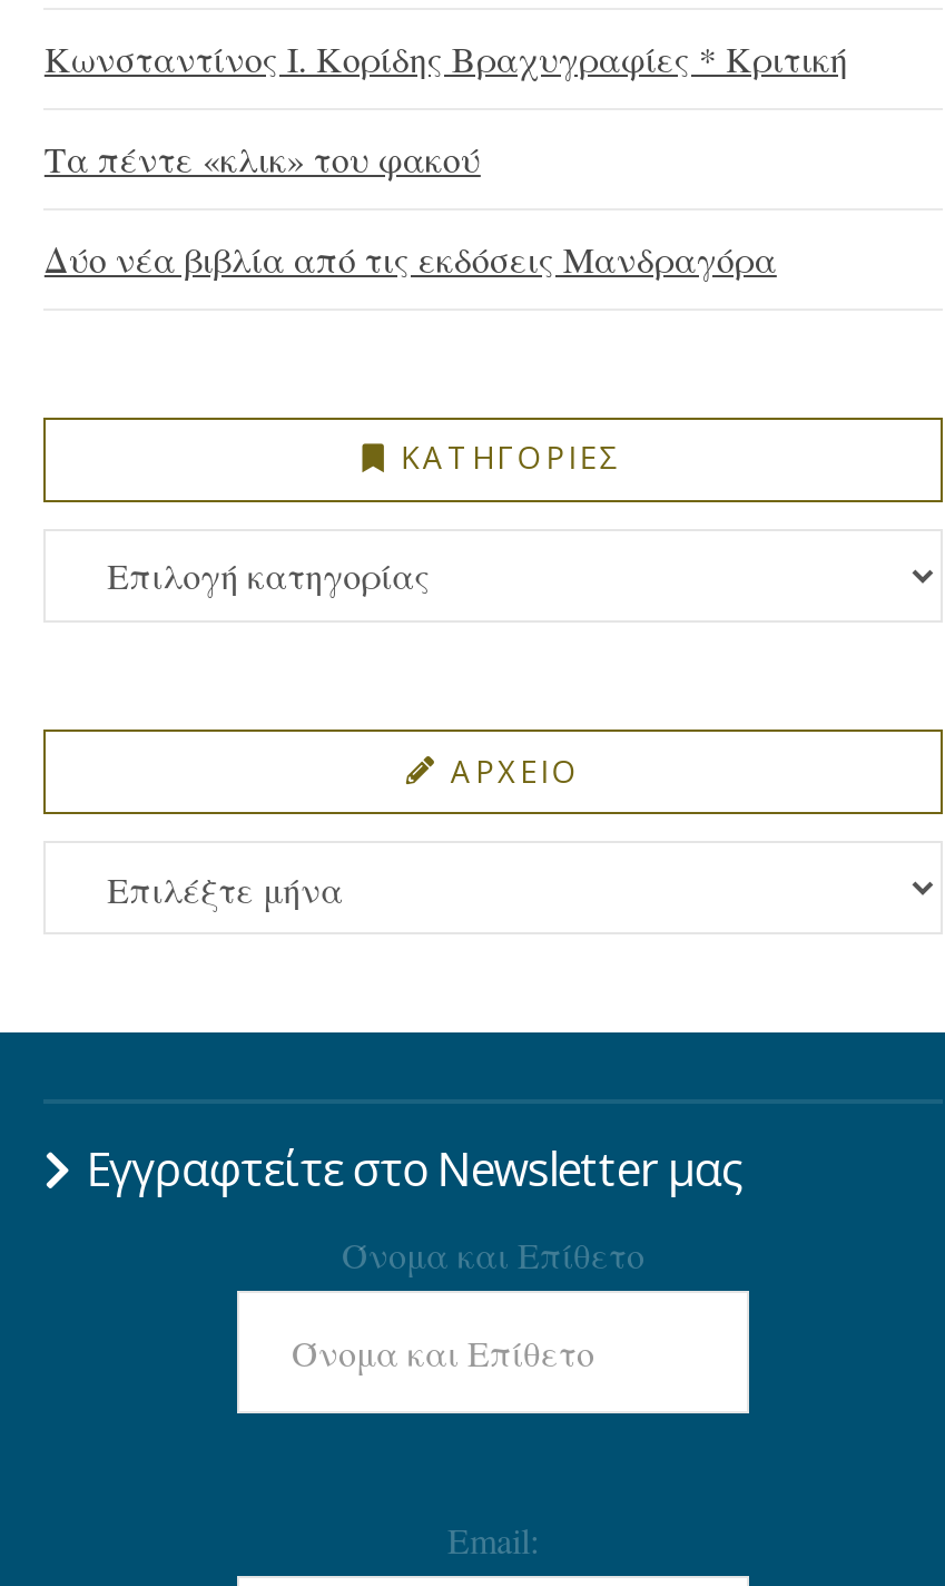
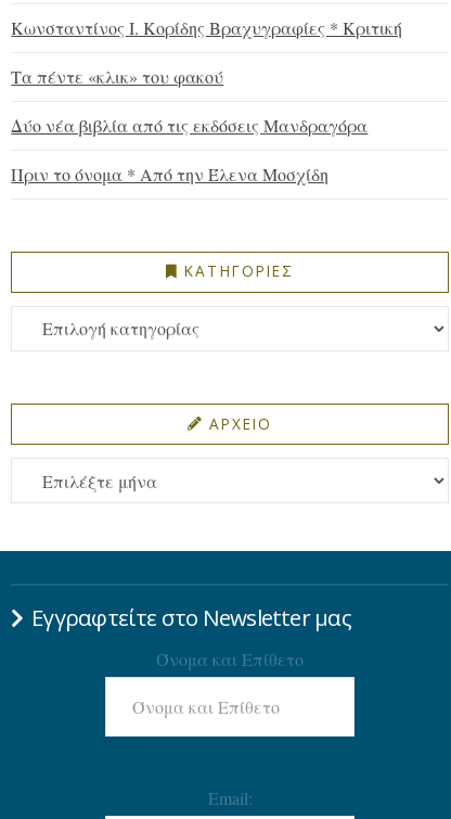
none -> [11,162,329,185] Πριν το όνομα * Από την Έλενα Μοσχίδη

